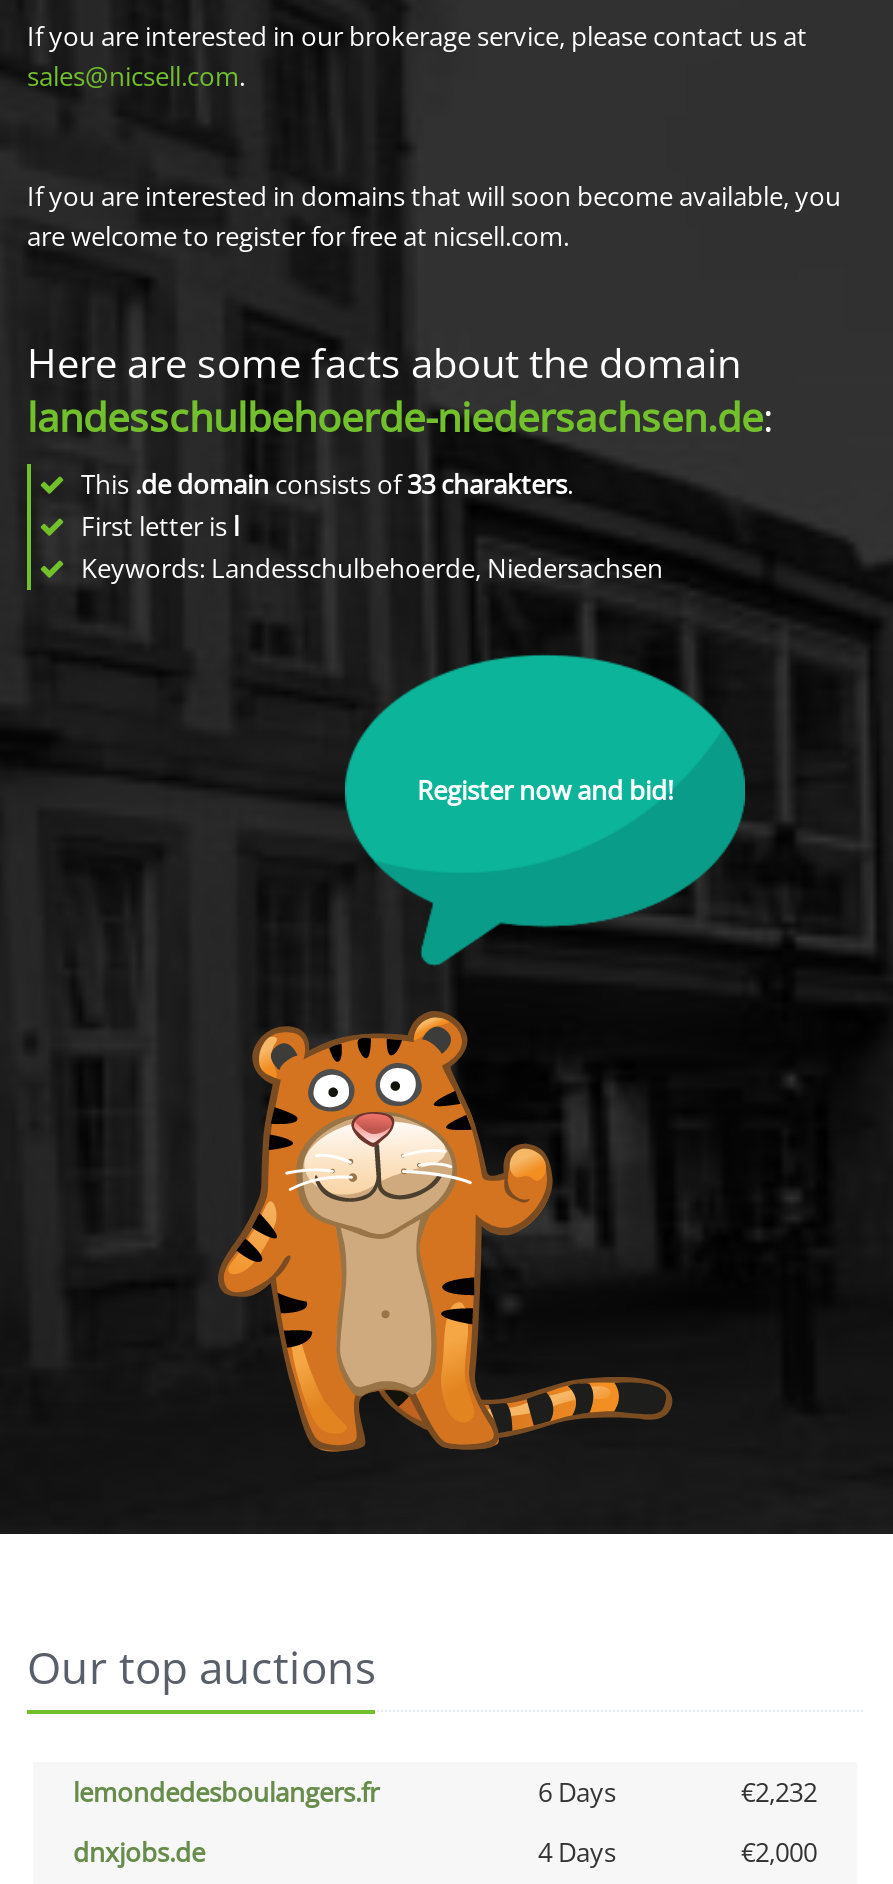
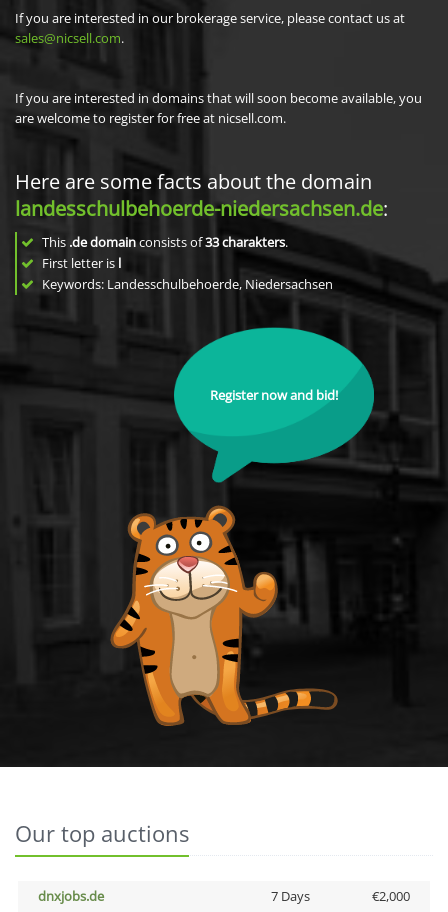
[73,1774,817,1810] lemondedesboulangers.fr | 6 Days | €2,232 -> none
[538,1834,616,1870] 4 Days -> [270,887,309,905] 7 Days

